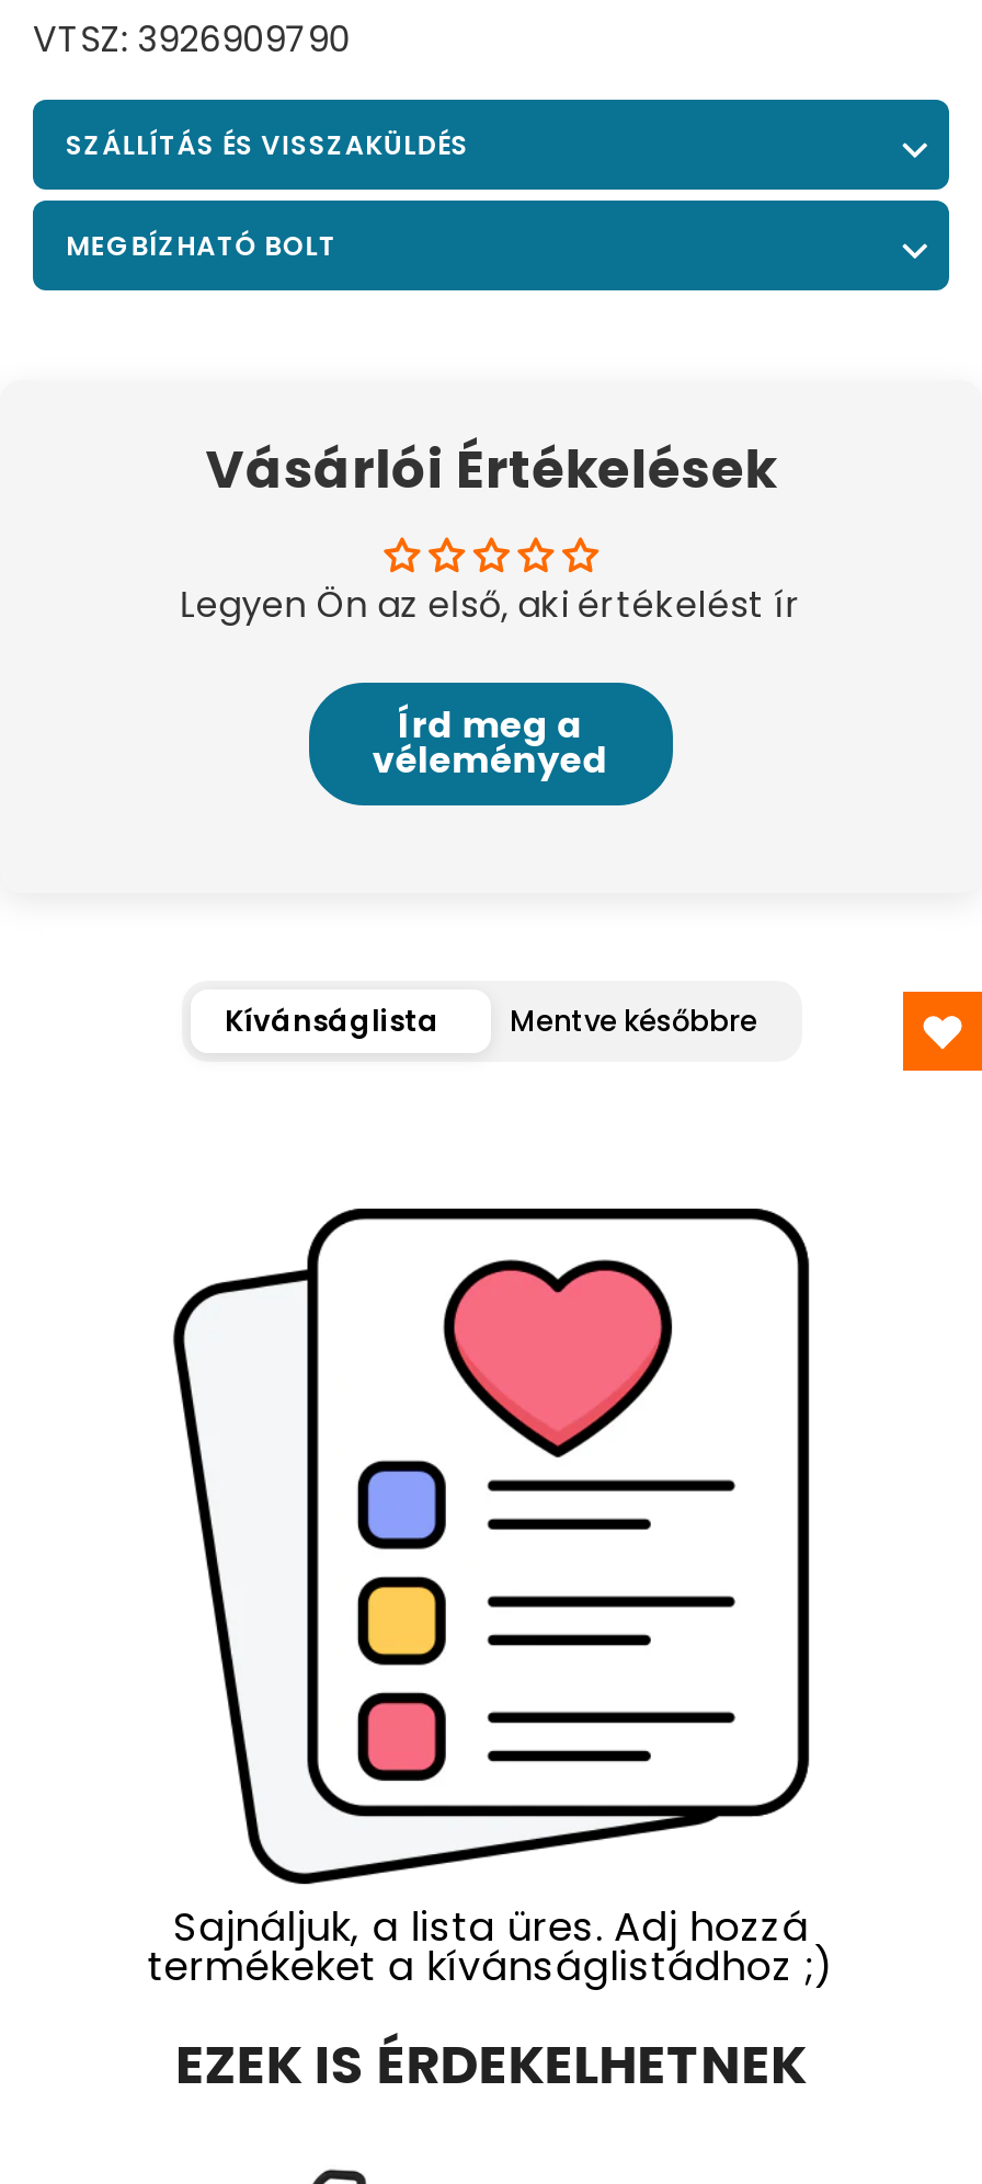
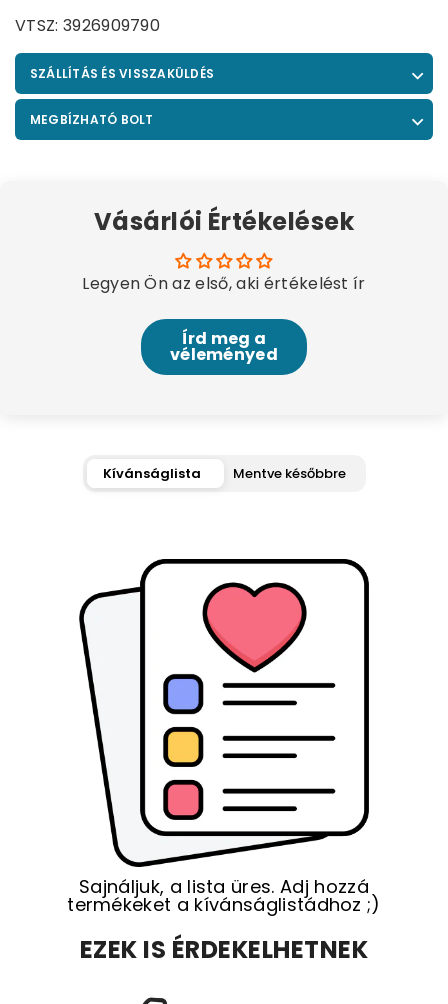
[901,990,975,1073] [image] -> none

